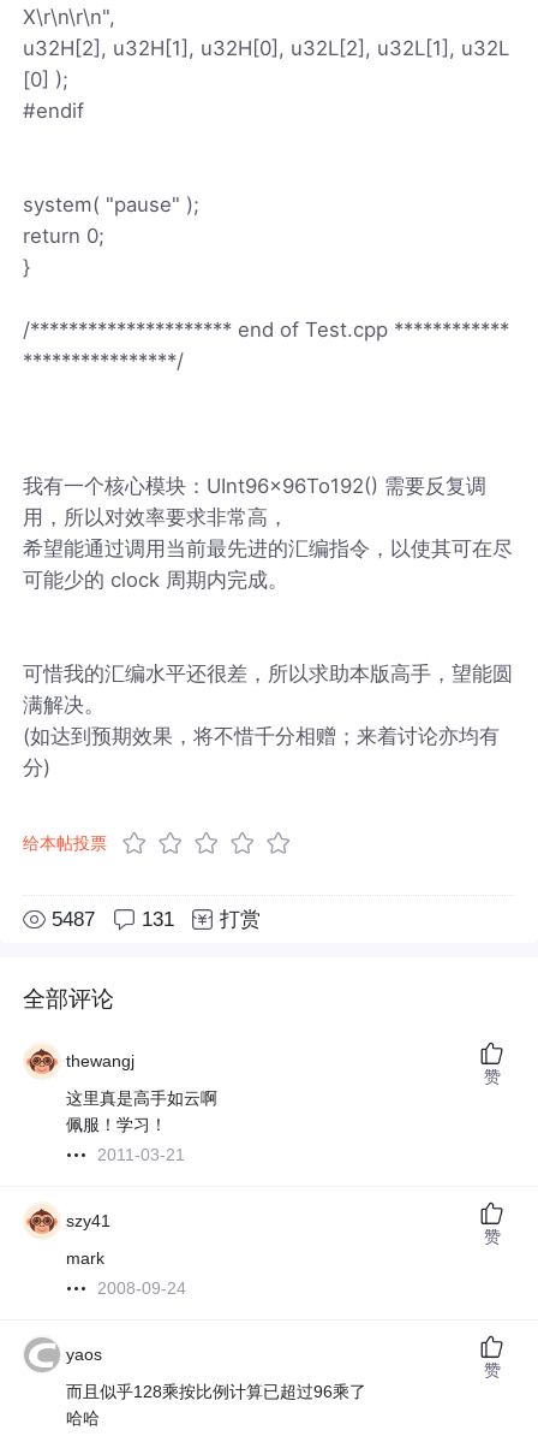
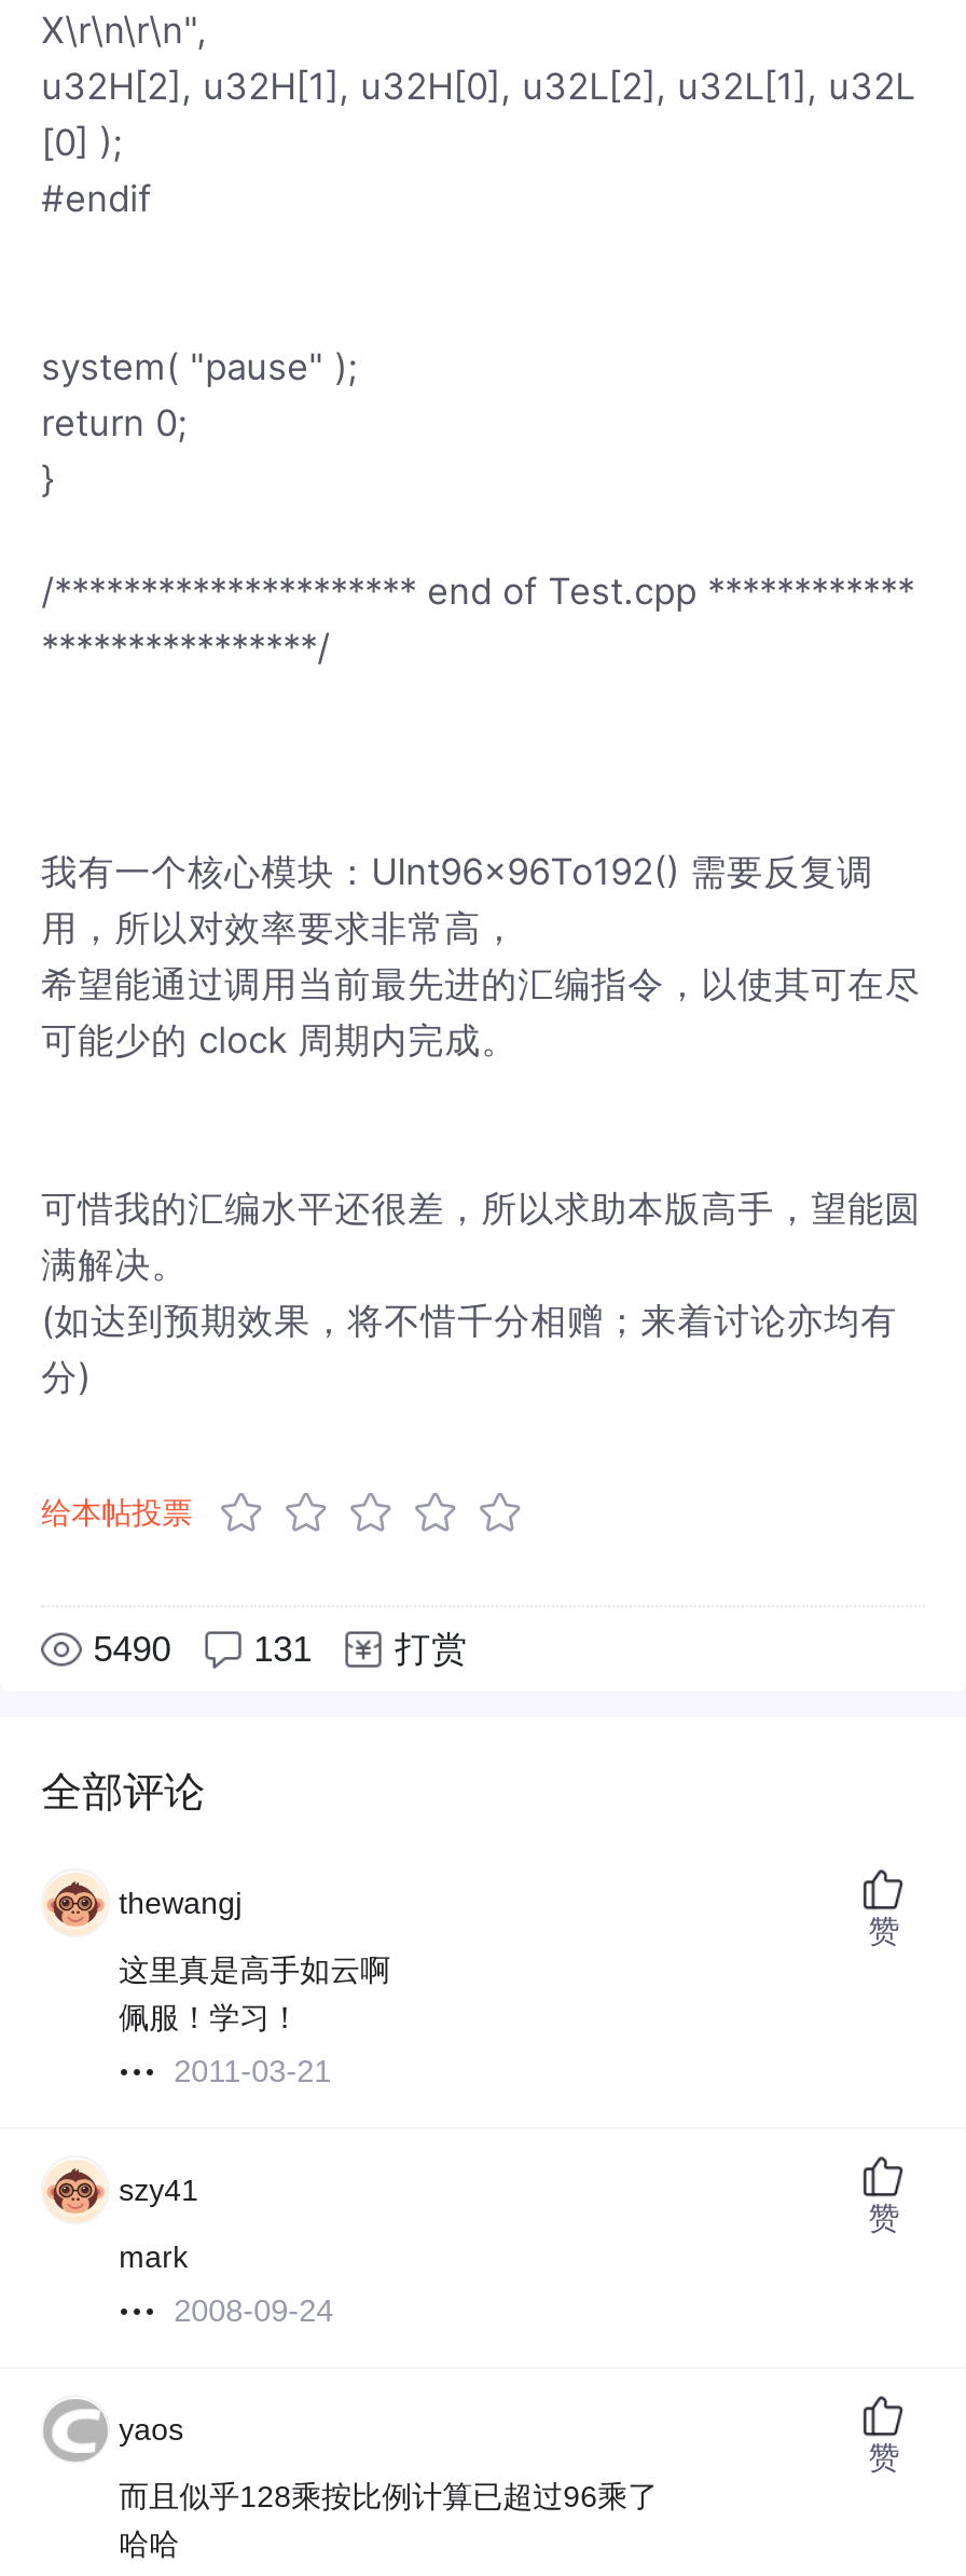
[52,908,95,931] 5487 -> [93,1630,171,1671] 5490

